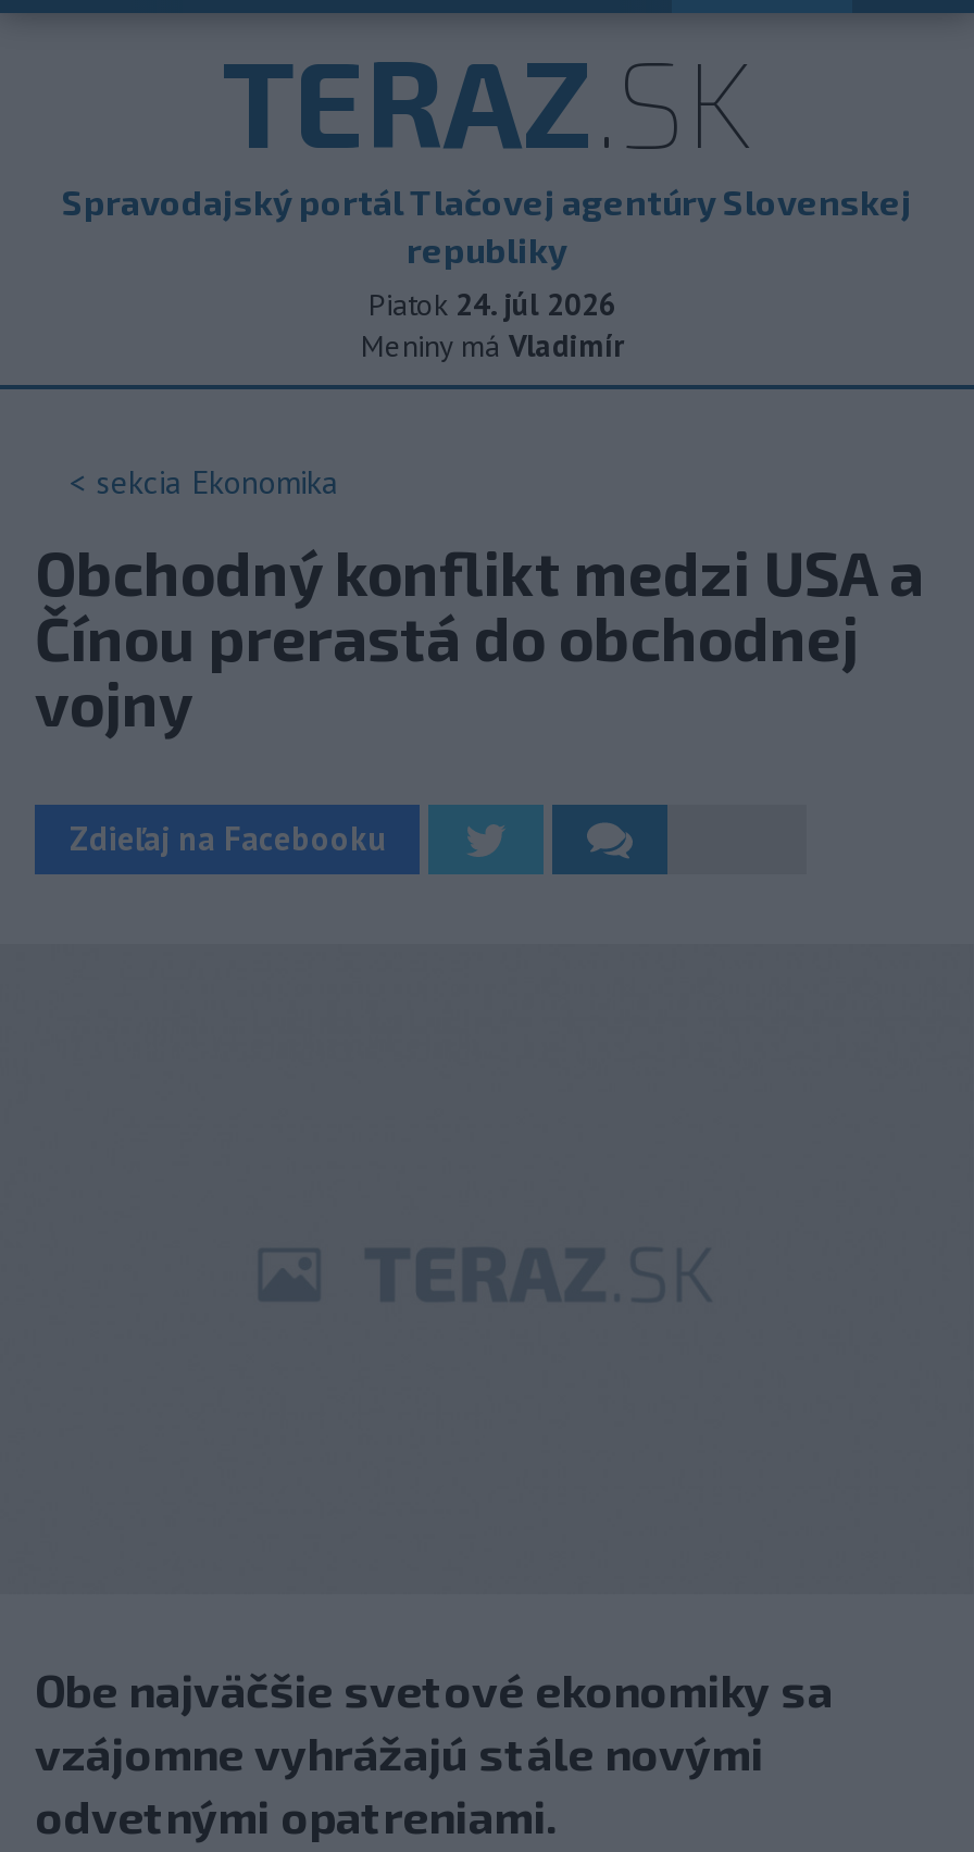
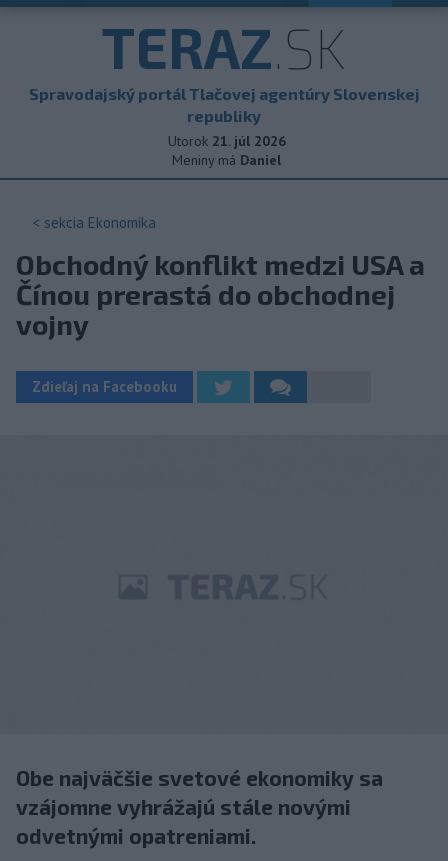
[369,285,616,324] Piatok 24. júl 2026 -> [167,132,285,150] Utorok 21. júl 2026
[361,326,624,365] Meniny má Vladimír -> [172,151,281,169] Meniny má Daniel

